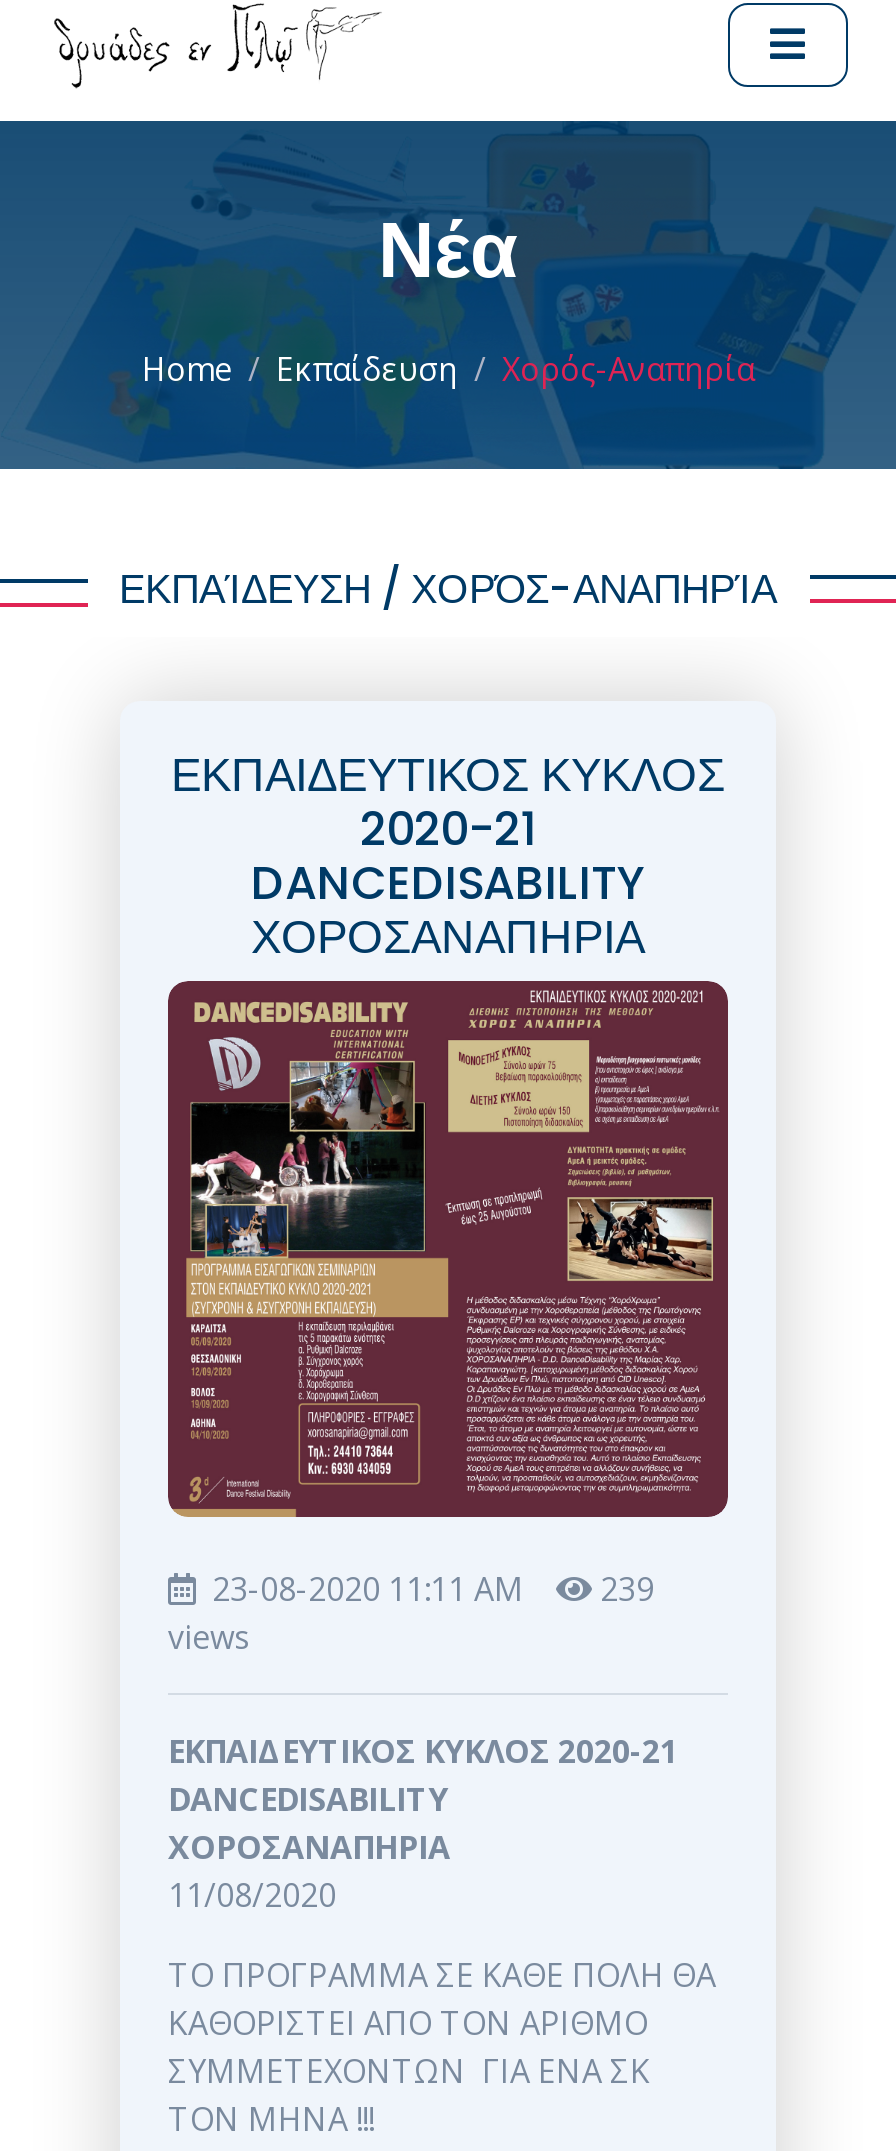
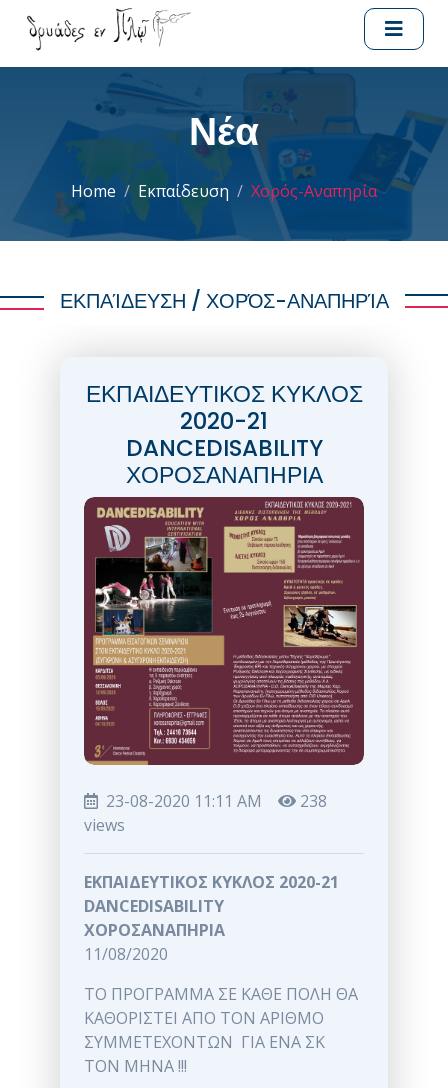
[196,1568,654,1612] 23-08-2020 11:11 AM 239 -> [98,790,327,812] 23-08-2020 11:11 AM 238

